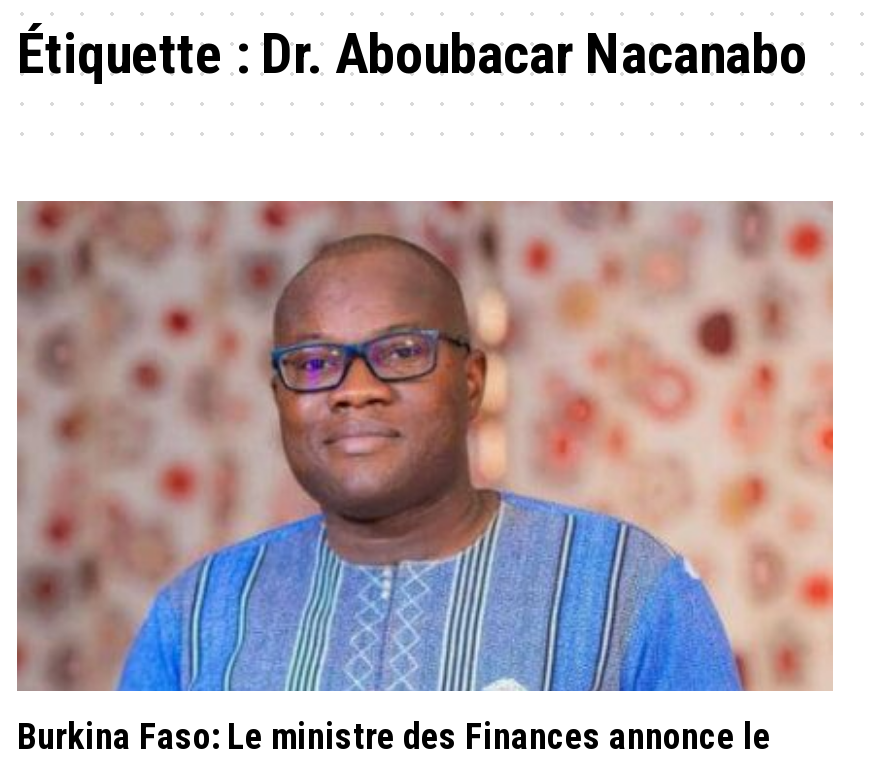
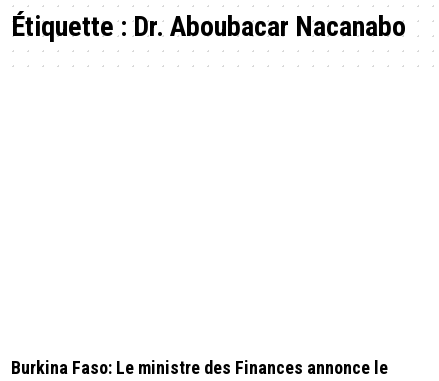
[15,199,835,693] [image] -> none

